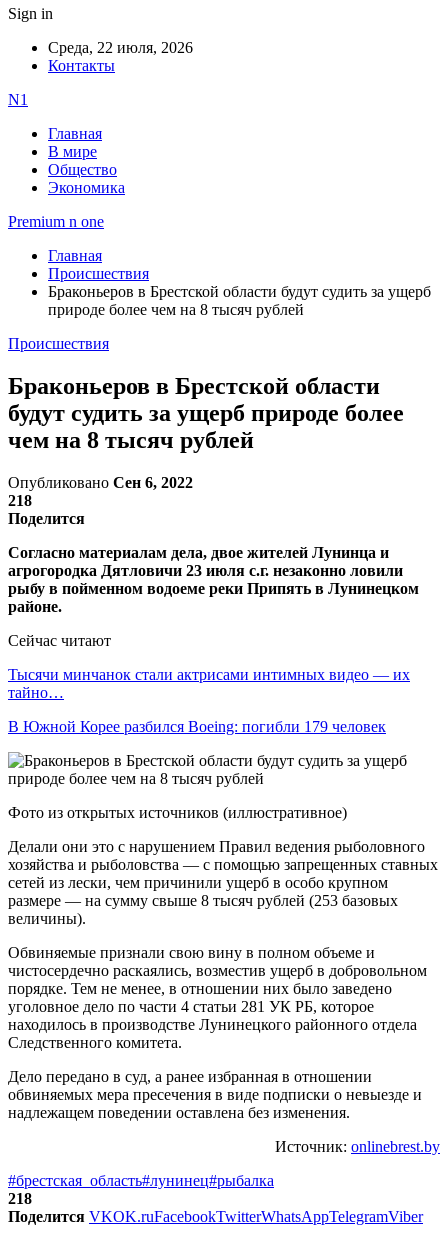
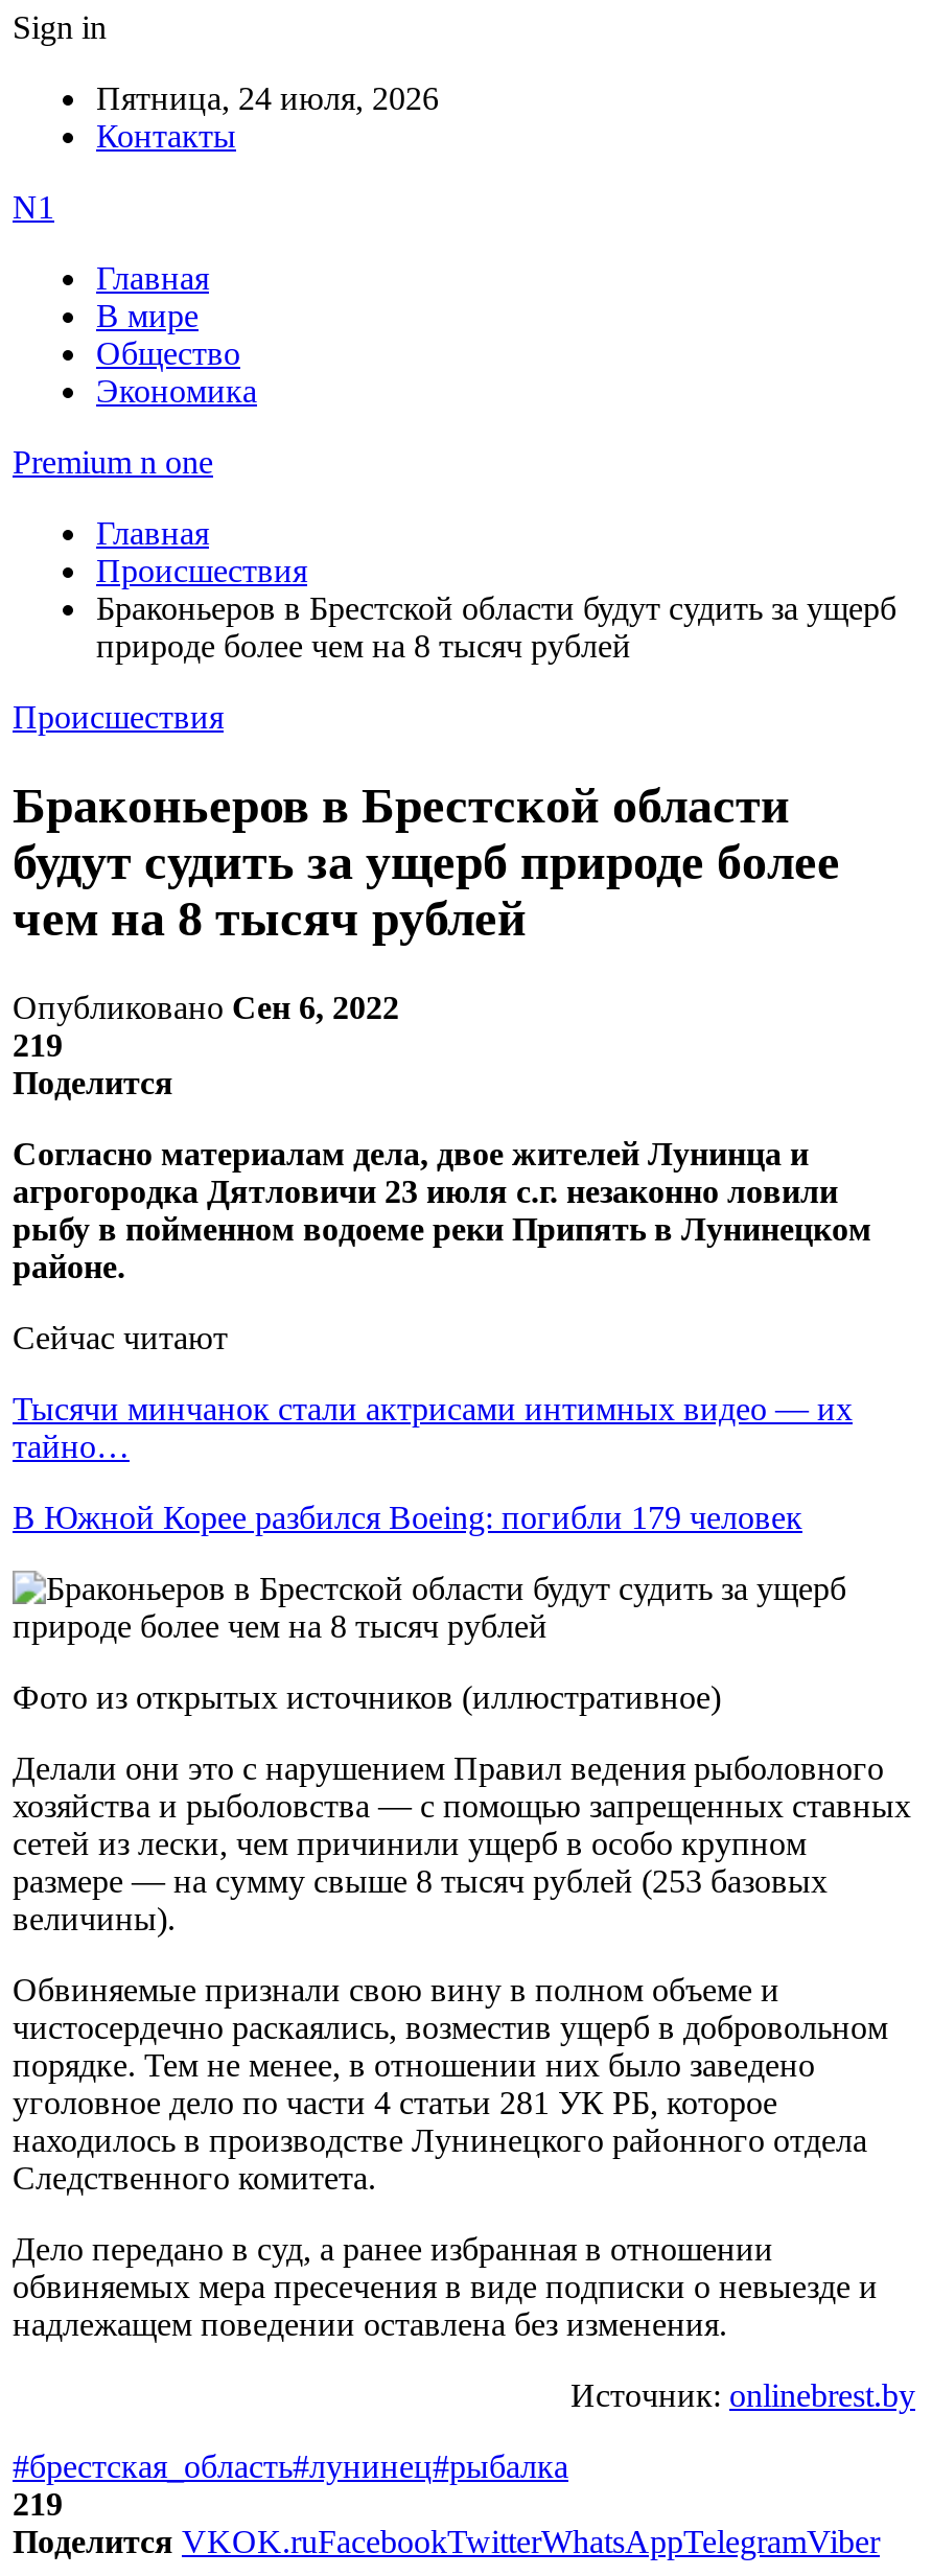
[48,39,193,56] Среда, 22 июля, 2026 -> [96,80,439,116] Пятница, 24 июля, 2026
[8,492,32,509] 218 -> [13,1027,63,1062] 219
[8,1190,32,1207] 218 -> [13,2486,63,2521] 219

